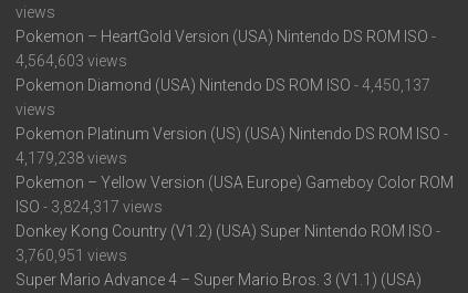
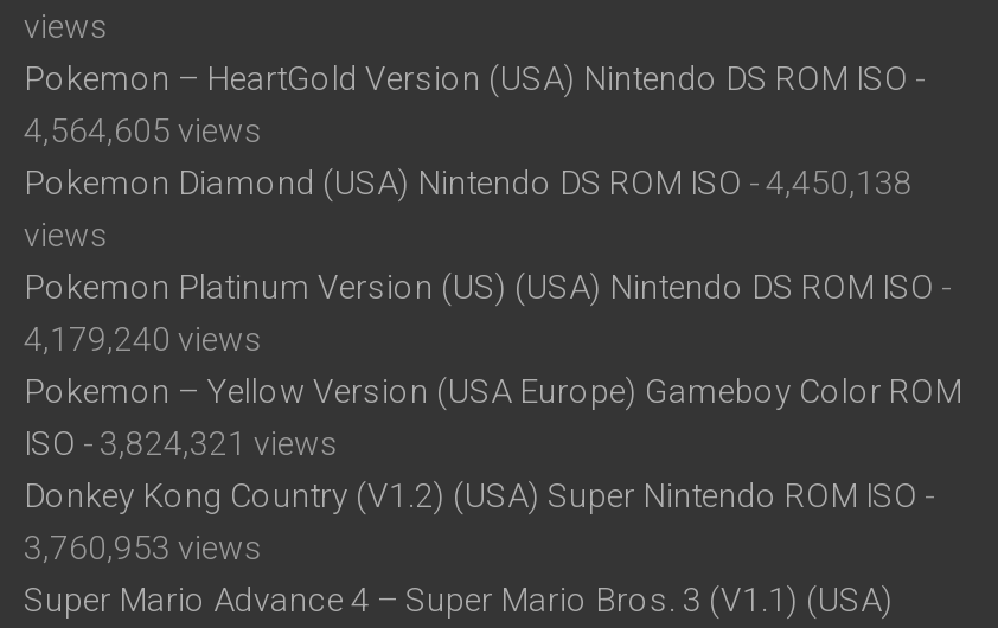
[15,52,127,70] 4,564,603 views -> [24,112,263,150] 4,564,605 views
[15,77,430,94] Pokemon Diamond (USA) Nintendo DS ROM ISO - 4,450,137 -> [24,164,913,202] Pokemon Diamond (USA) Nintendo DS ROM ISO - 4,450,138
[15,149,127,167] 4,179,238 views -> [24,320,263,358] 4,179,240 views
[15,198,163,216] ISO - 3,824,317 views -> [24,425,339,463] ISO - 3,824,321 views
[15,247,127,264] 3,760,951 views -> [24,529,263,567] 3,760,953 views

